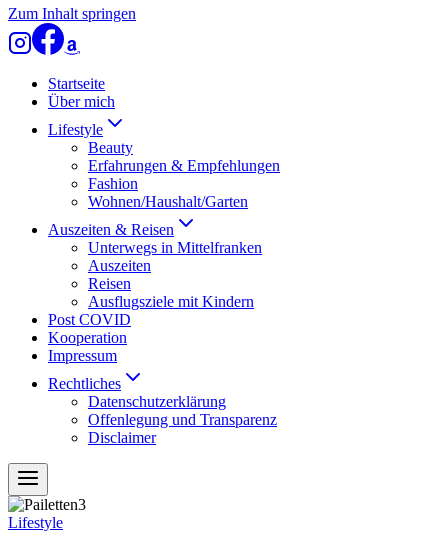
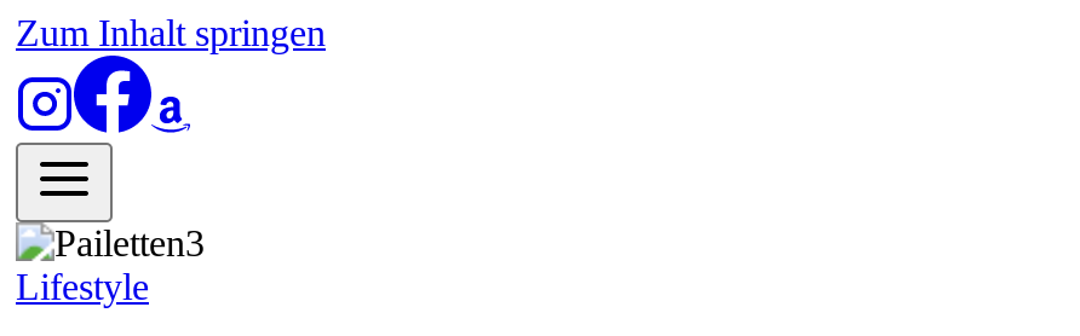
[48,75,280,446] Startseite | Über mich | Lifestyle | Beauty | Erfahrungen & Empfehlungen | Fashion | Wohnen/Haushalt/Garten | Auszeiten & Reisen | Unterwegs in Mittelfranken | Auszeiten | Reisen | Ausflugsziele mit Kindern | Post COVID | Kooperation | Impressum | Rechtliches | Datenschutzerklärung | Offenlegung und Transparenz | Disclaimer -> none

